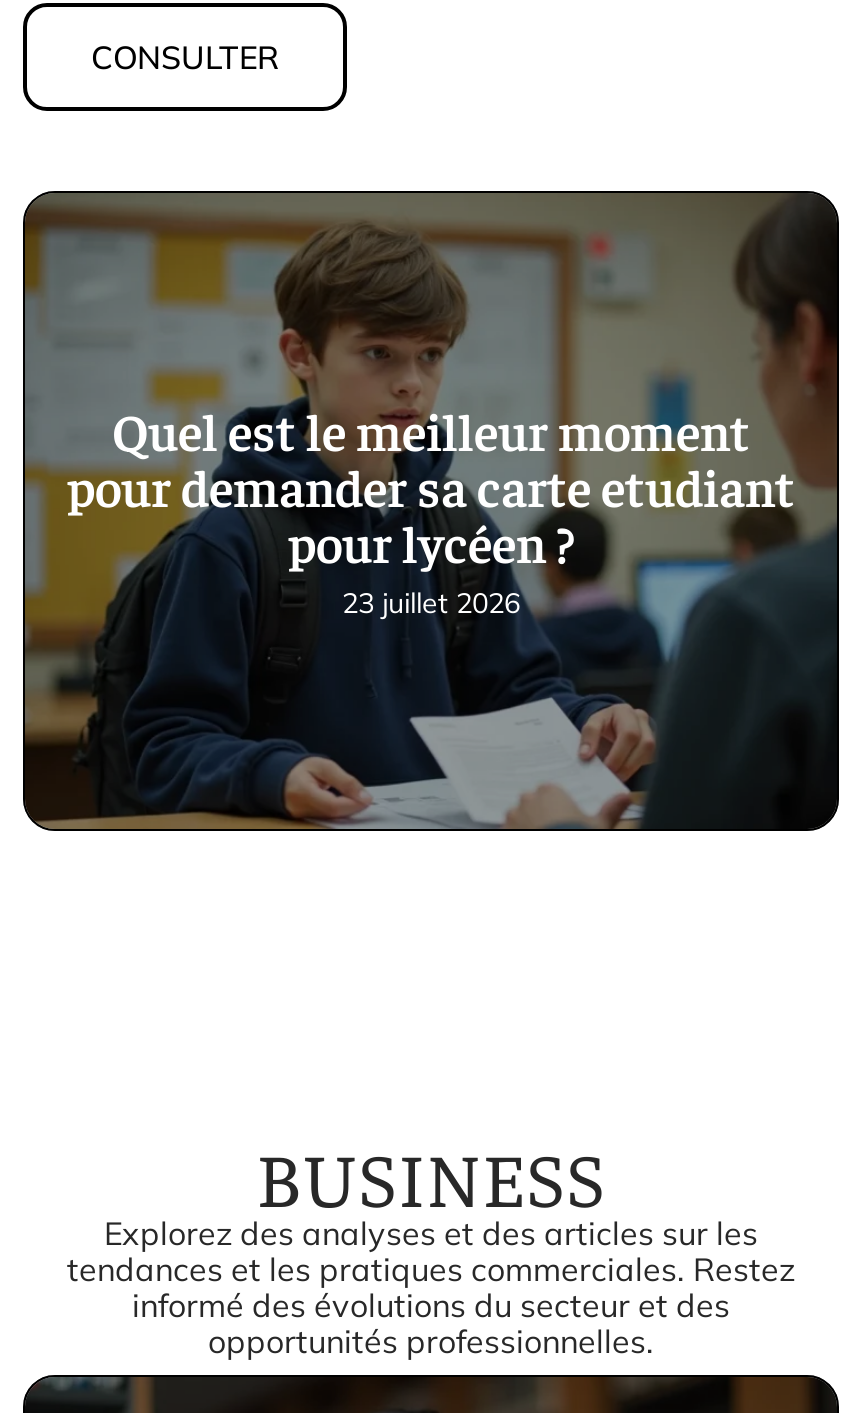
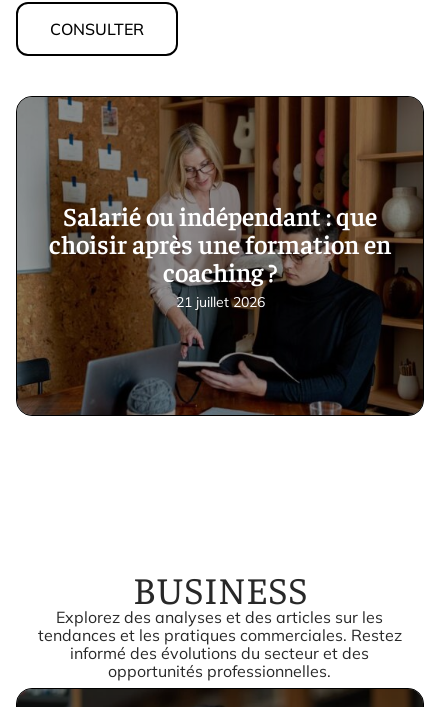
[23,193,837,831] [image] | Quel est le meilleur moment | pour demander sa carte etudiant | pour lycéen ? | 23 juillet 2026 -> [16,97,424,416] [image] | Salarié ou indépendant : que | choisir après une formation en | coaching ? | 21 juillet 2026

